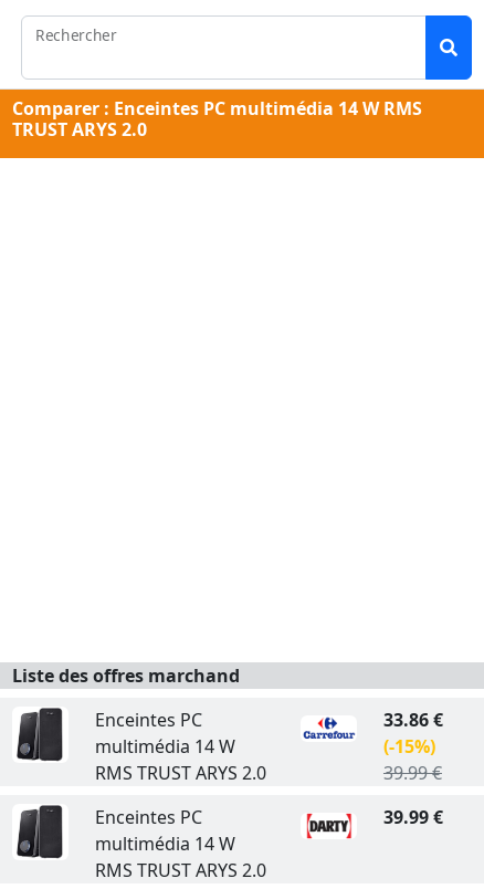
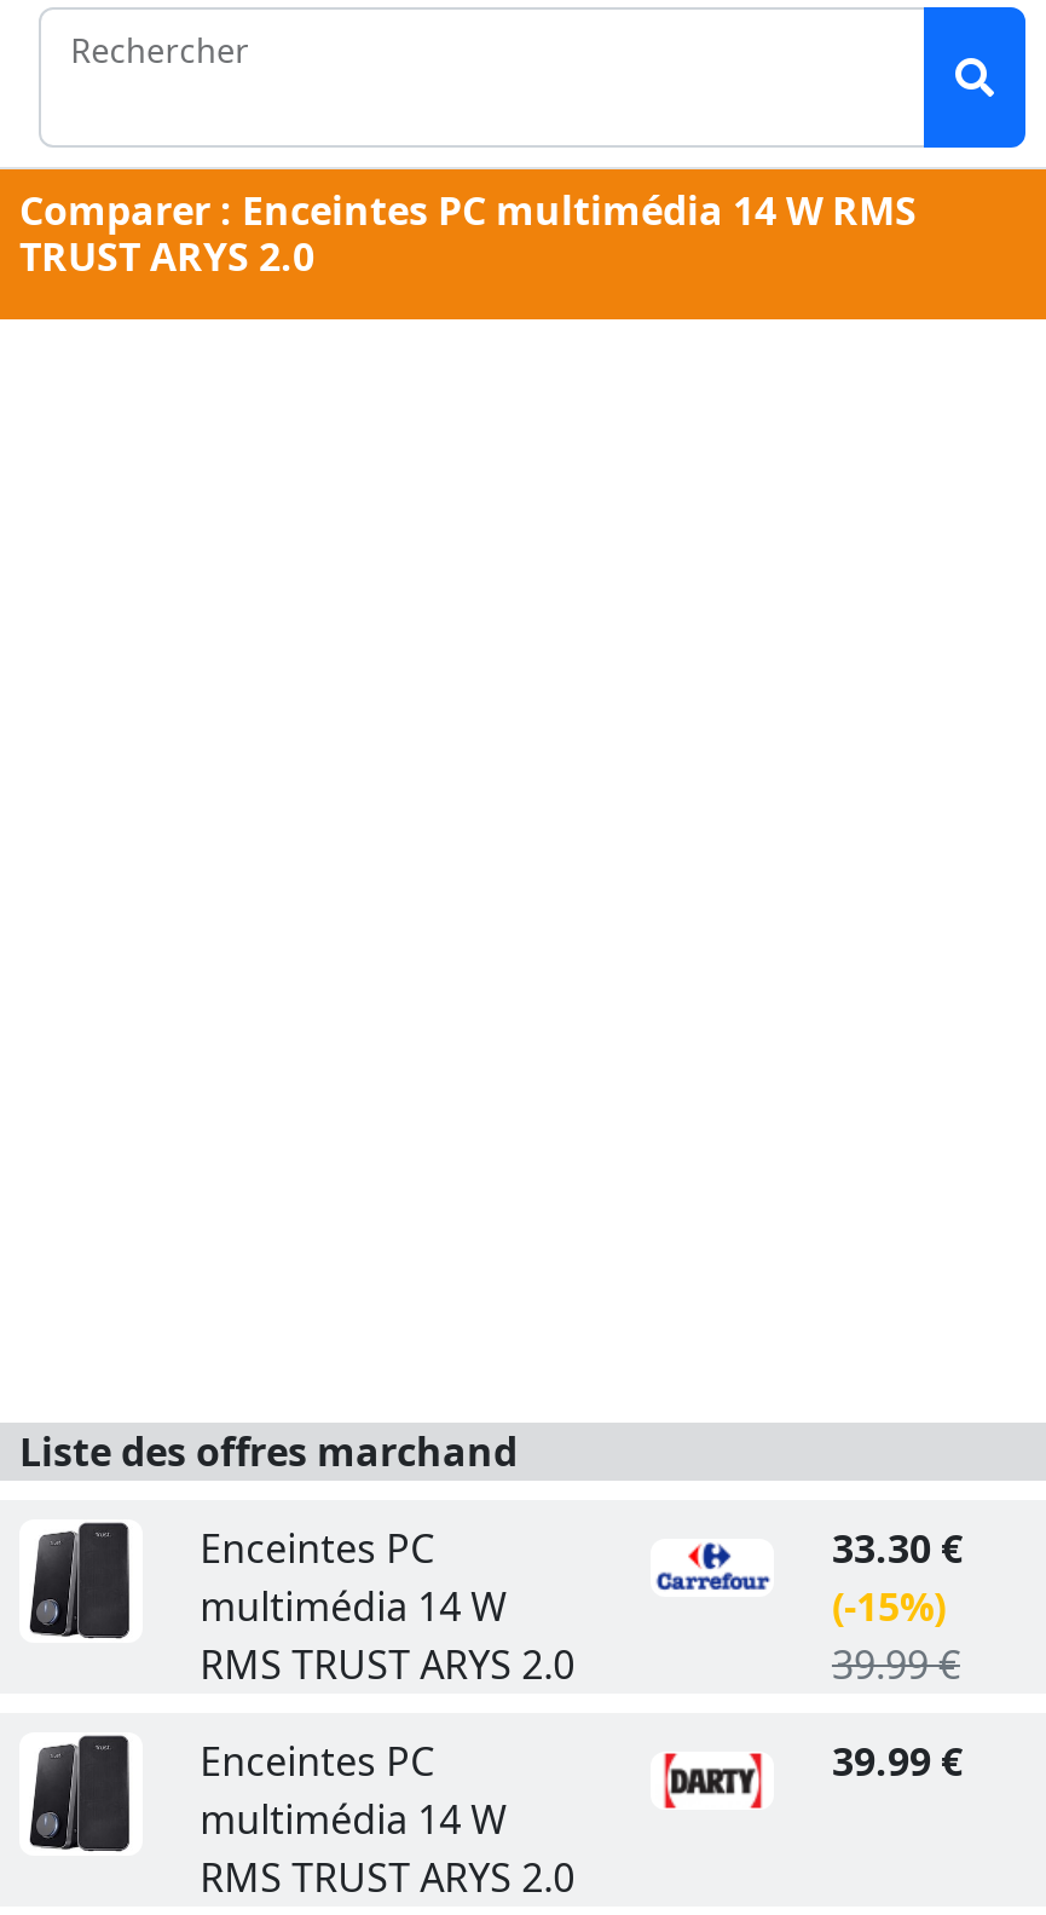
[383,708,443,732] 33.86 € -> [832,1522,963,1575] 33.30 €

